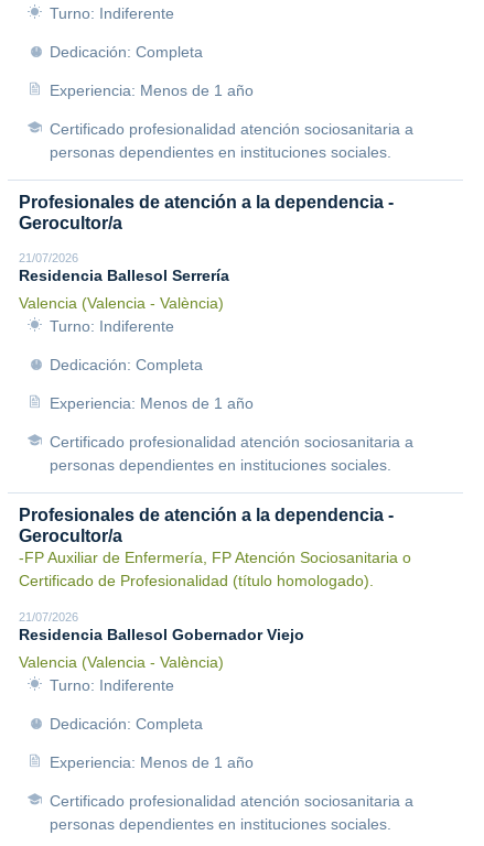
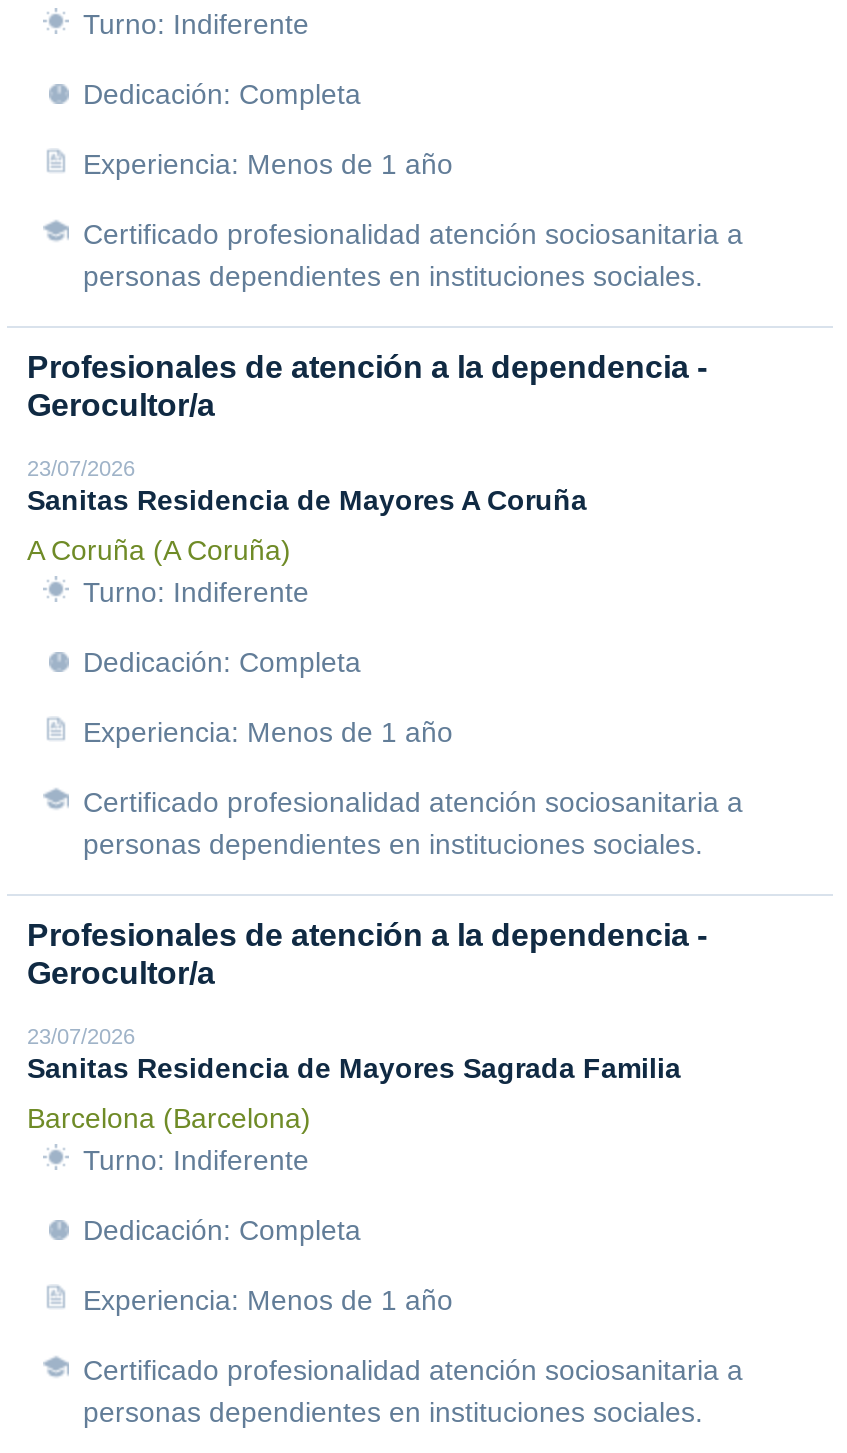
[19,251,229,284] 21/07/2026 | Residencia Ballesol Serrería -> [27,456,587,516] 23/07/2026 | Sanitas Residencia de Mayores A Coruña
[19,294,224,312] Valencia (Valencia - València) -> [27,534,291,566] A Coruña (A Coruña)
[19,549,411,671] -FP Auxiliar de Enfermería, FP Atención Sociosanitaria o | Certificado de Profesionalidad (título homologado). | 21/07/2026 | Residencia Ballesol Gobernador Viejo | Valencia (Valencia - València) -> [27,1024,681,1134] 23/07/2026 | Sanitas Residencia de Mayores Sagrada Familia | Barcelona (Barcelona)

